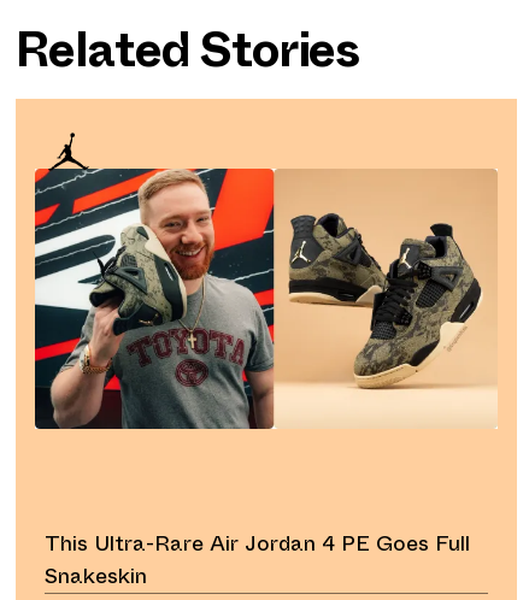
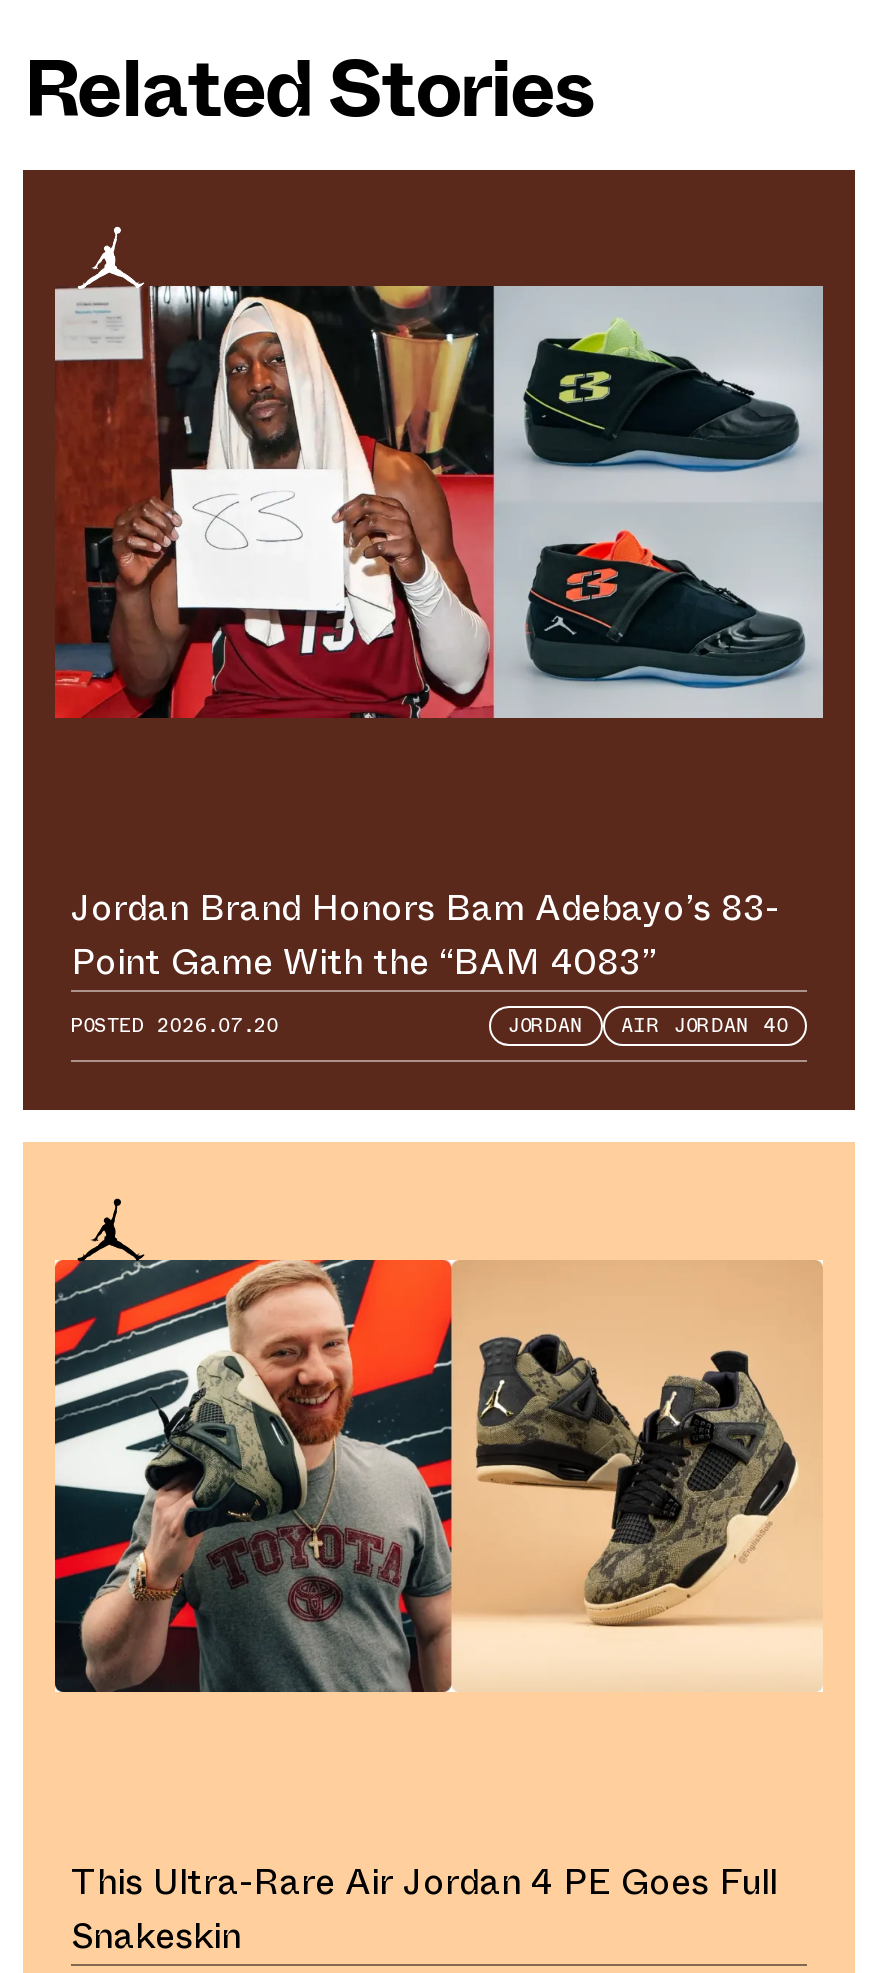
none -> [21,168,857,1112] [image] | Jordan Brand Honors Bam Adebayo’s 83- | Point Game With the “BAM 4083” | POSTED 2026.07.20 | JORDAN | AIR JORDAN 40

